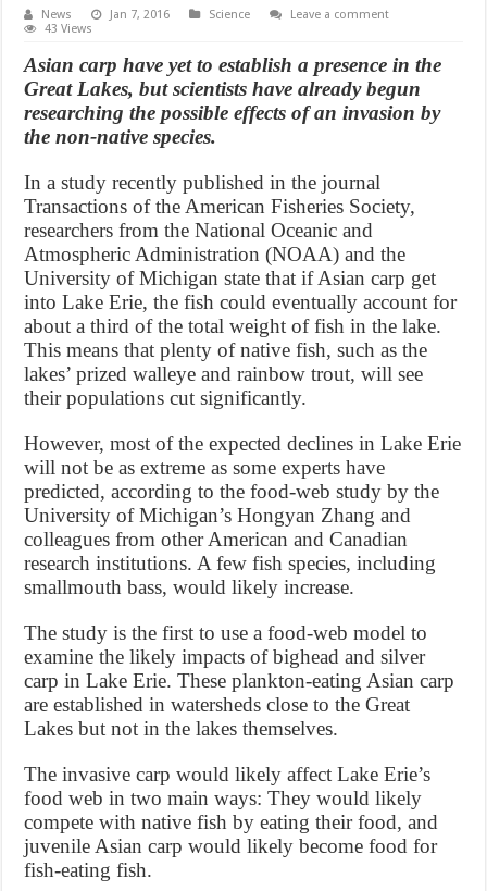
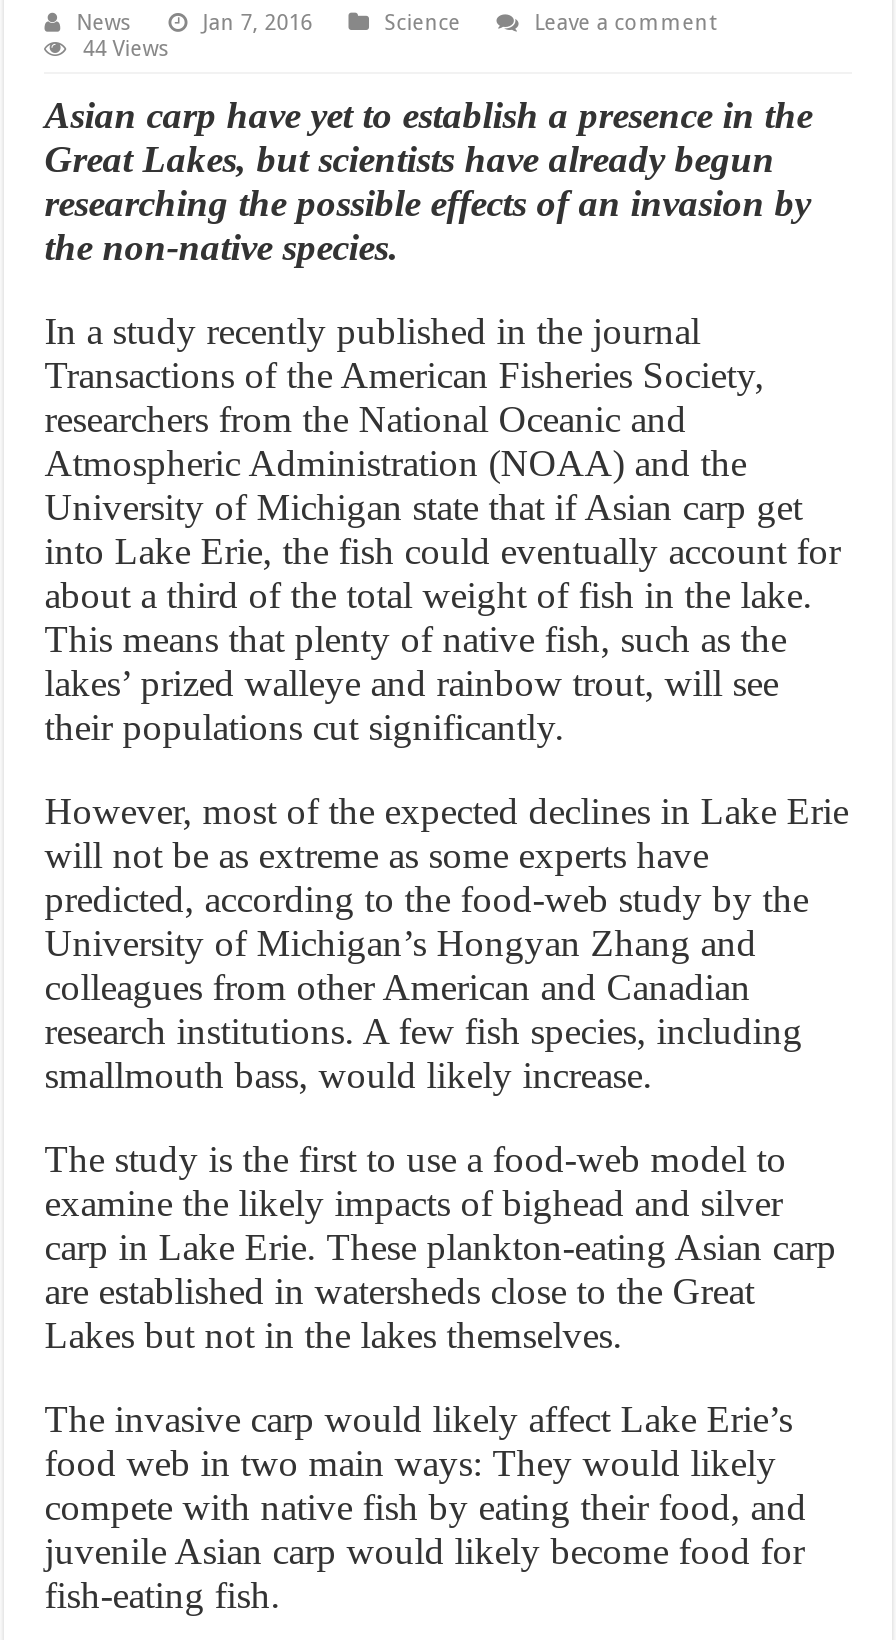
[45,21,93,36] 43 Views -> [82,35,170,61] 44 Views

